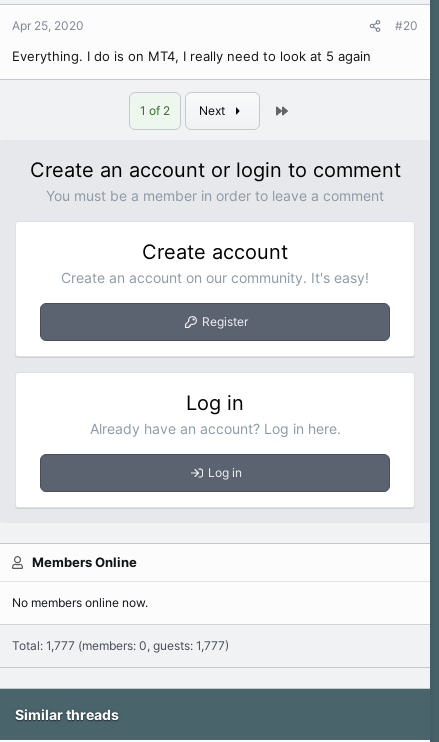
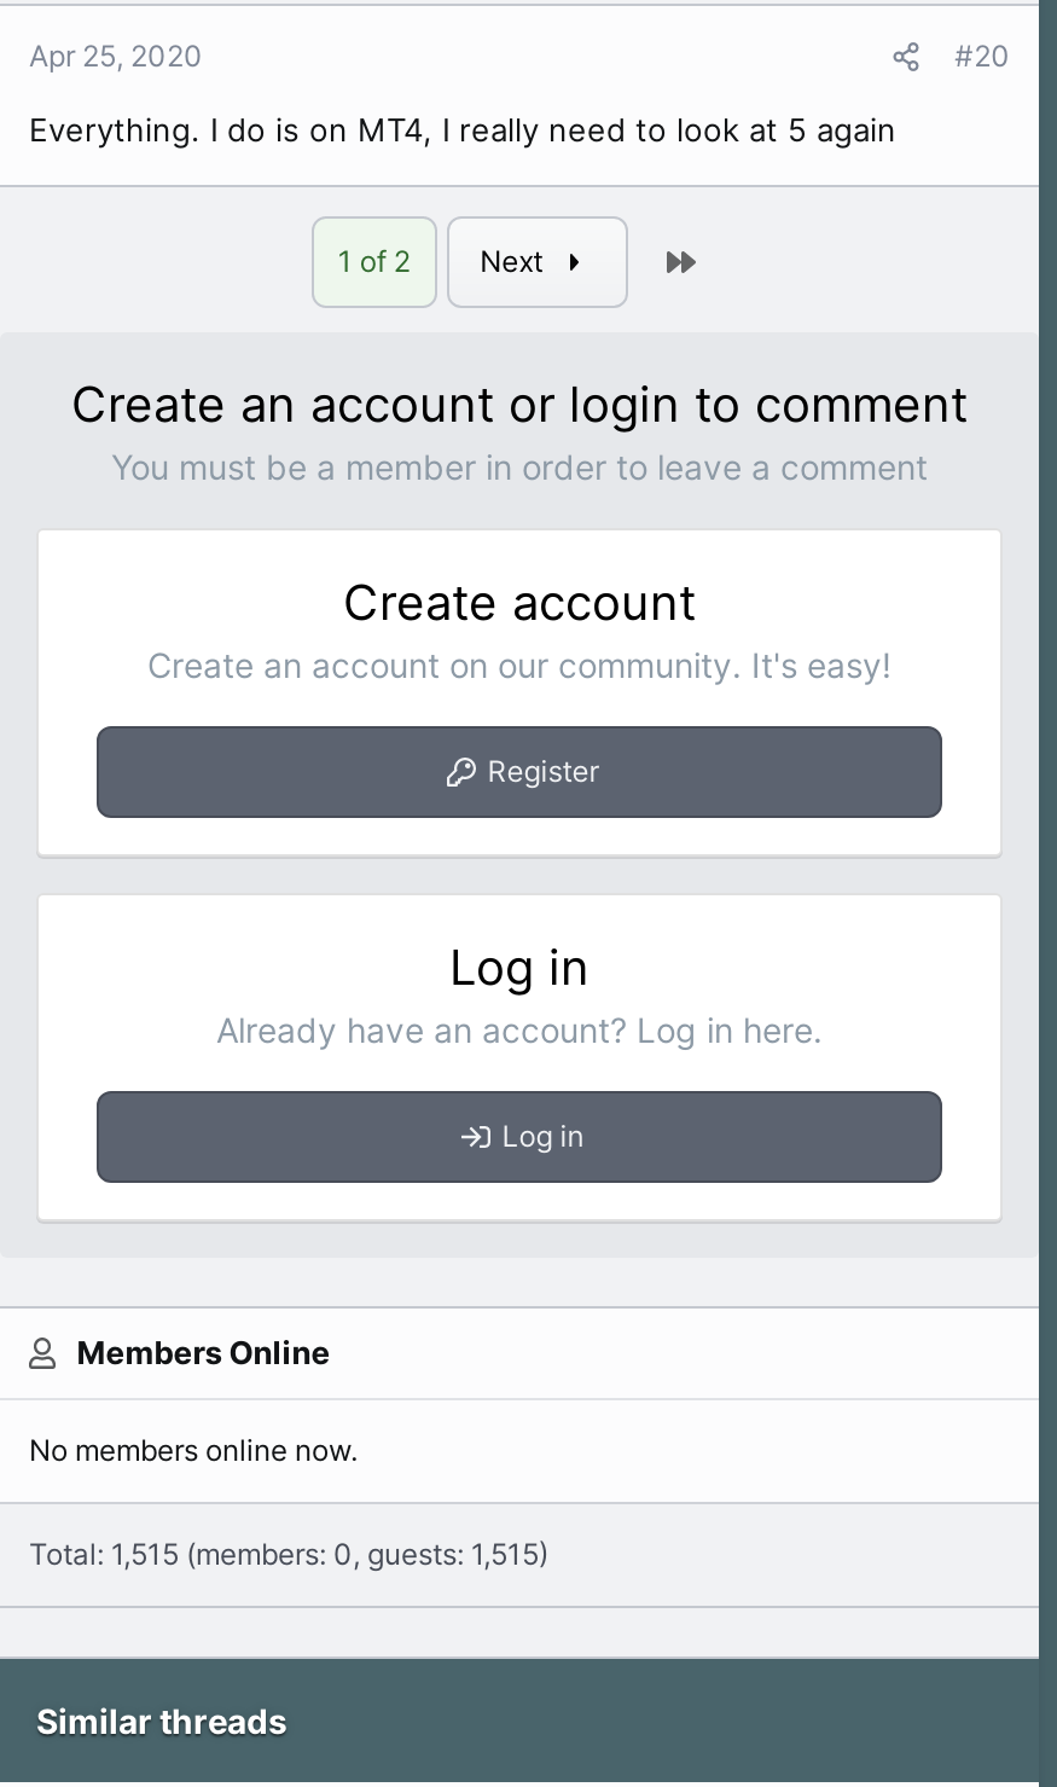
[12,638,229,653] Total: 1,777 (members: 0, guests: 1,777) -> [29,1536,548,1572] Total: 1,515 (members: 0, guests: 1,515)

